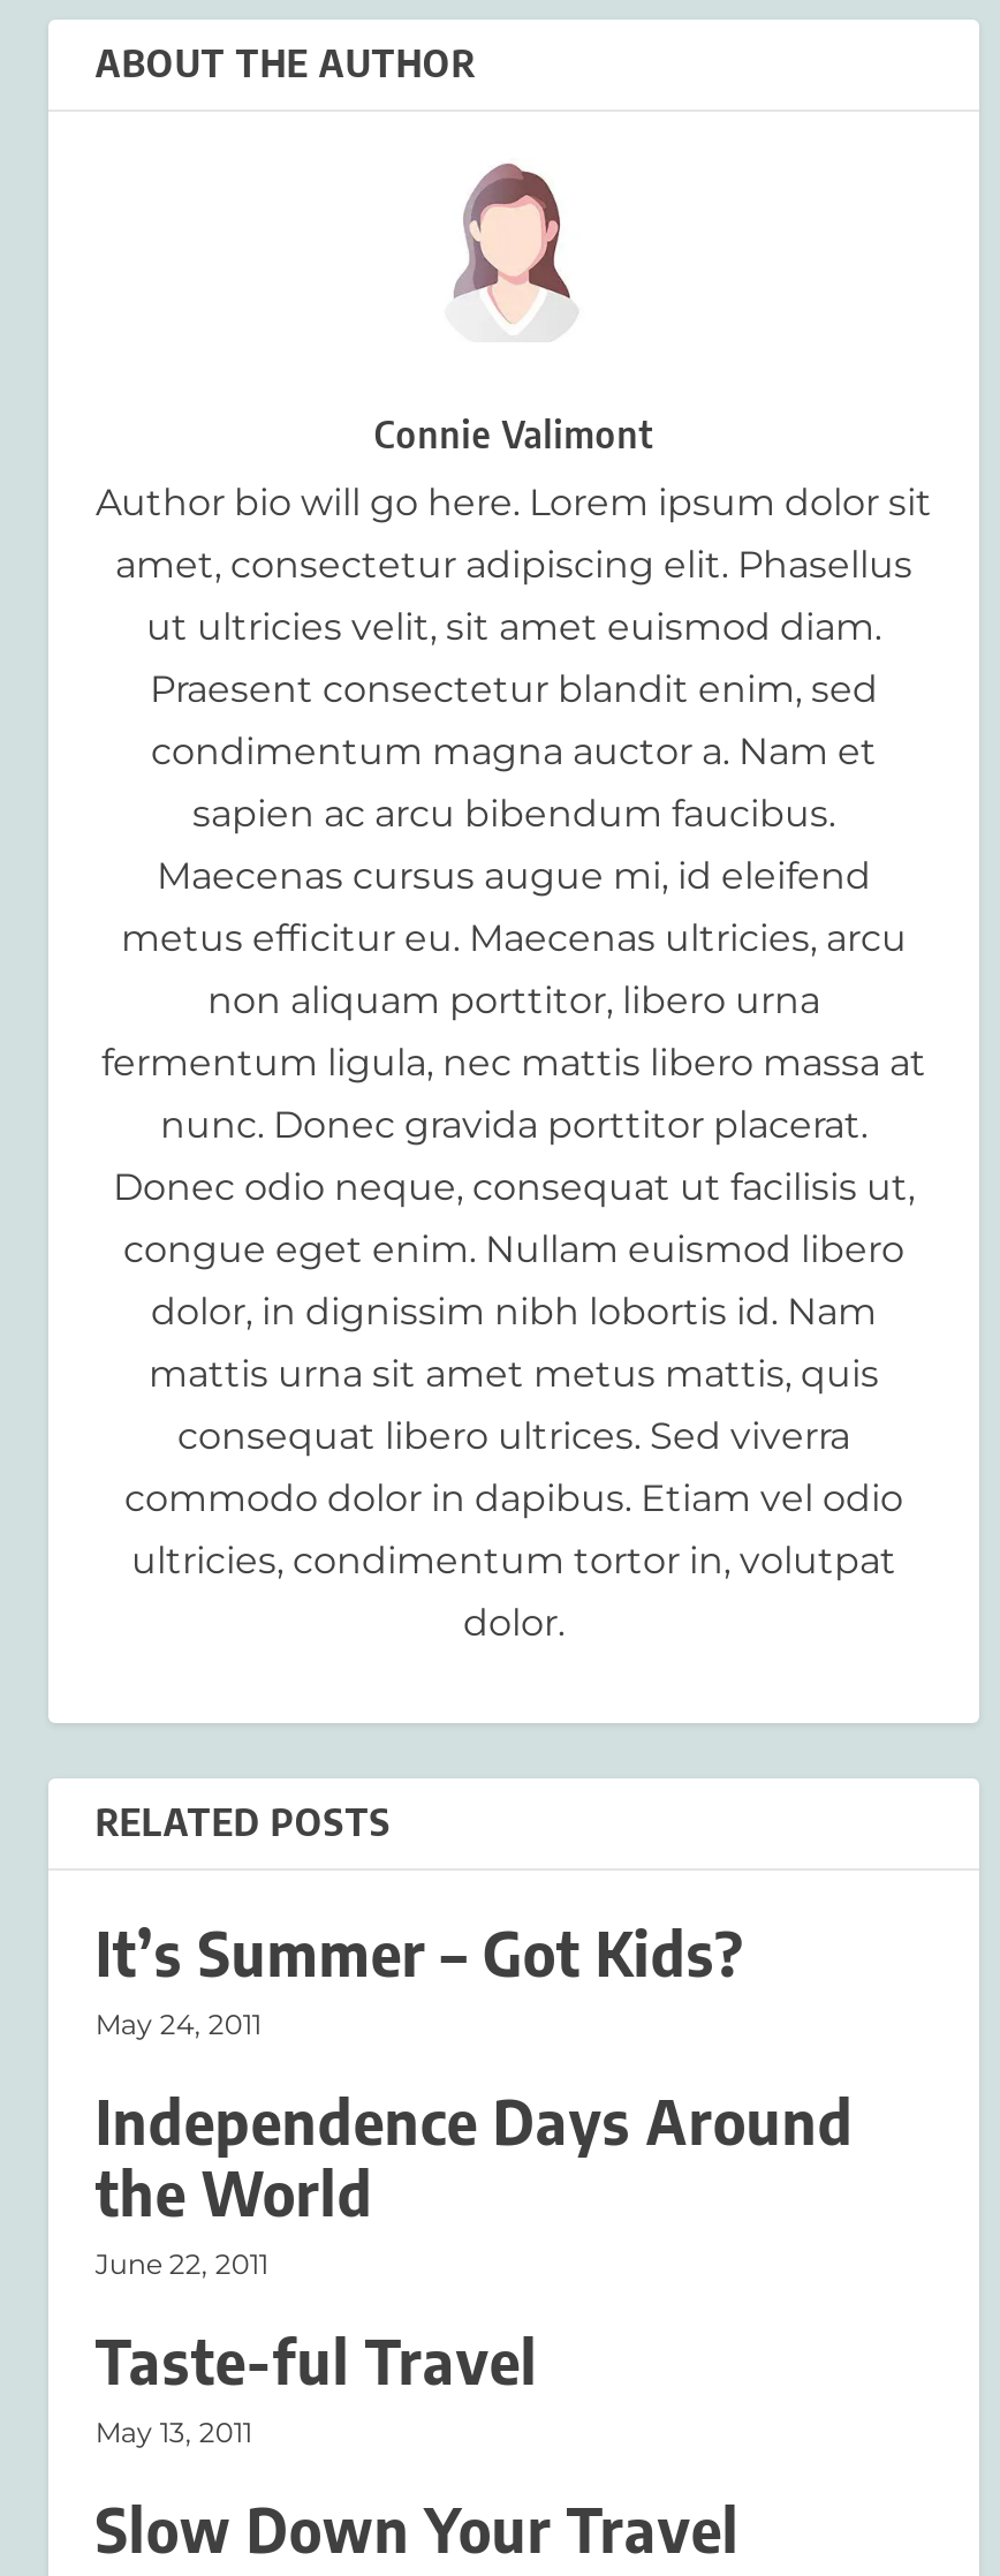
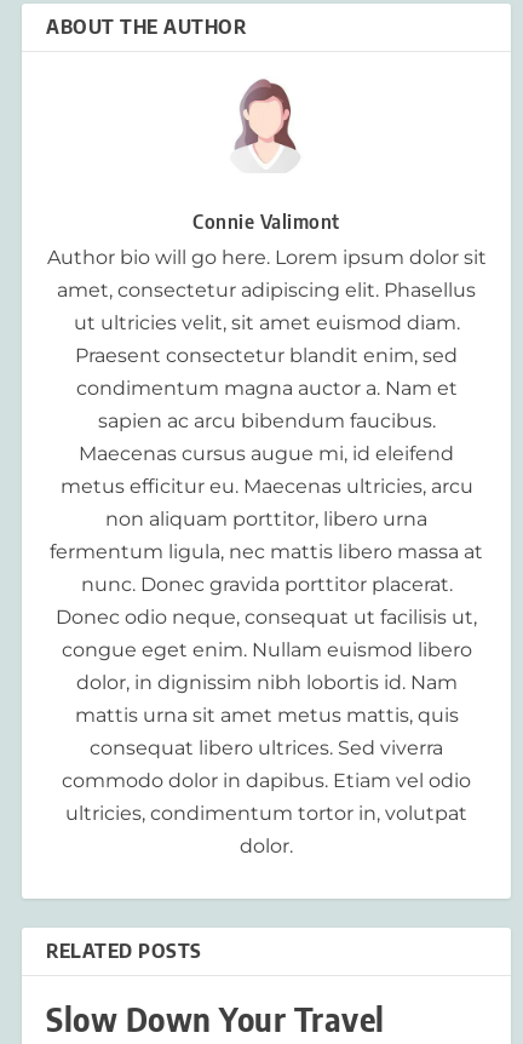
[95,1915,853,2450] It’s Summer – Got Kids? | May 24, 2011 | Independence Days Around | the World | June 22, 2011 | Taste-ful Travel | May 13, 2011 -> none

